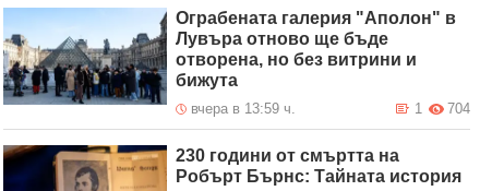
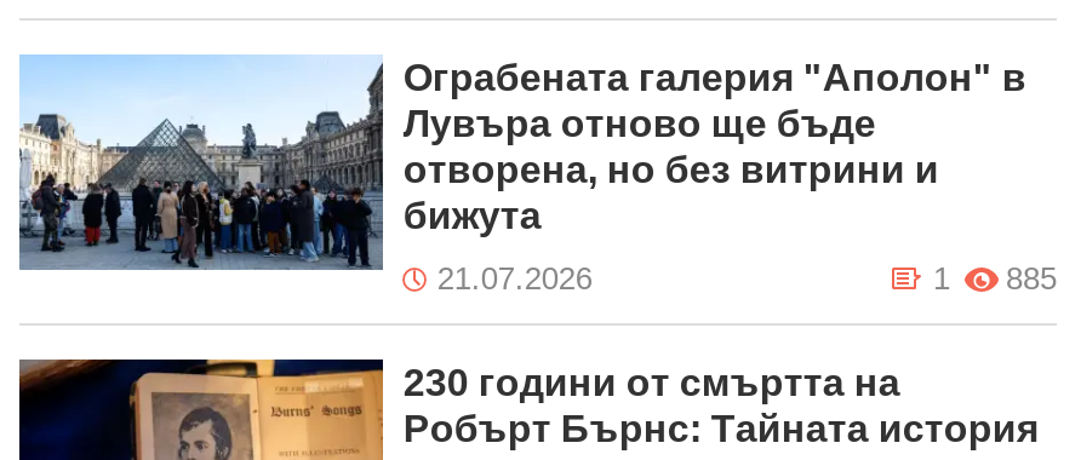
[191,101,470,117] вчера в 13:59 ч. | 704 -> [437,260,1057,296] 21.07.2026 | 885

